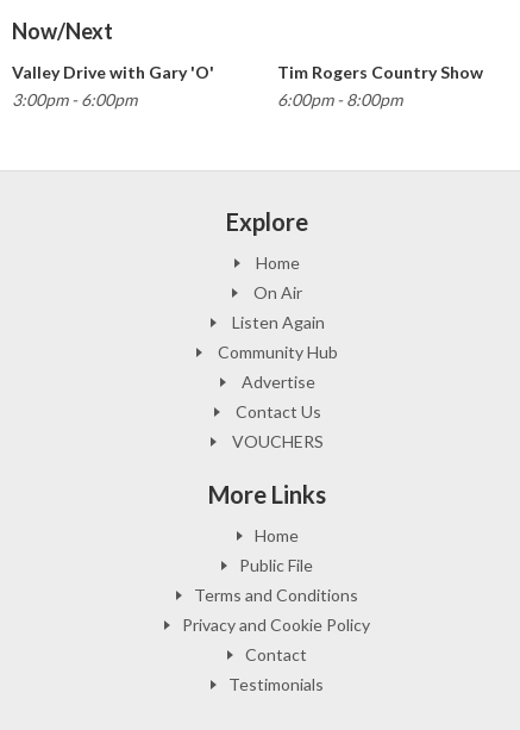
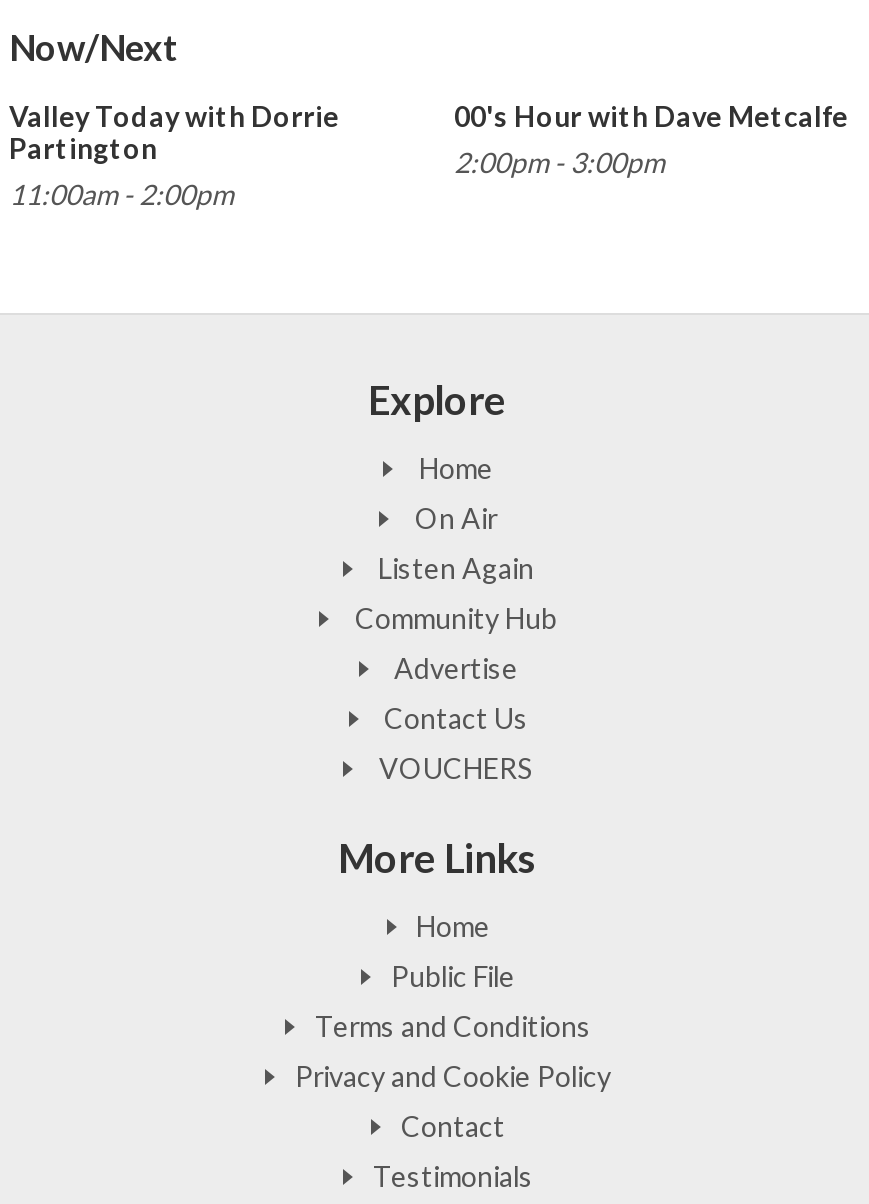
[12,62,214,109] Valley Drive with Gary 'O' | 3:00pm - 6:00pm -> [9,99,339,211] Valley Today with Dorrie | Partington | 11:00am - 2:00pm
[277,62,483,109] Tim Rogers Country Show | 6:00pm - 8:00pm -> [454,99,848,179] 00's Hour with Dave Metcalfe | 2:00pm - 3:00pm

